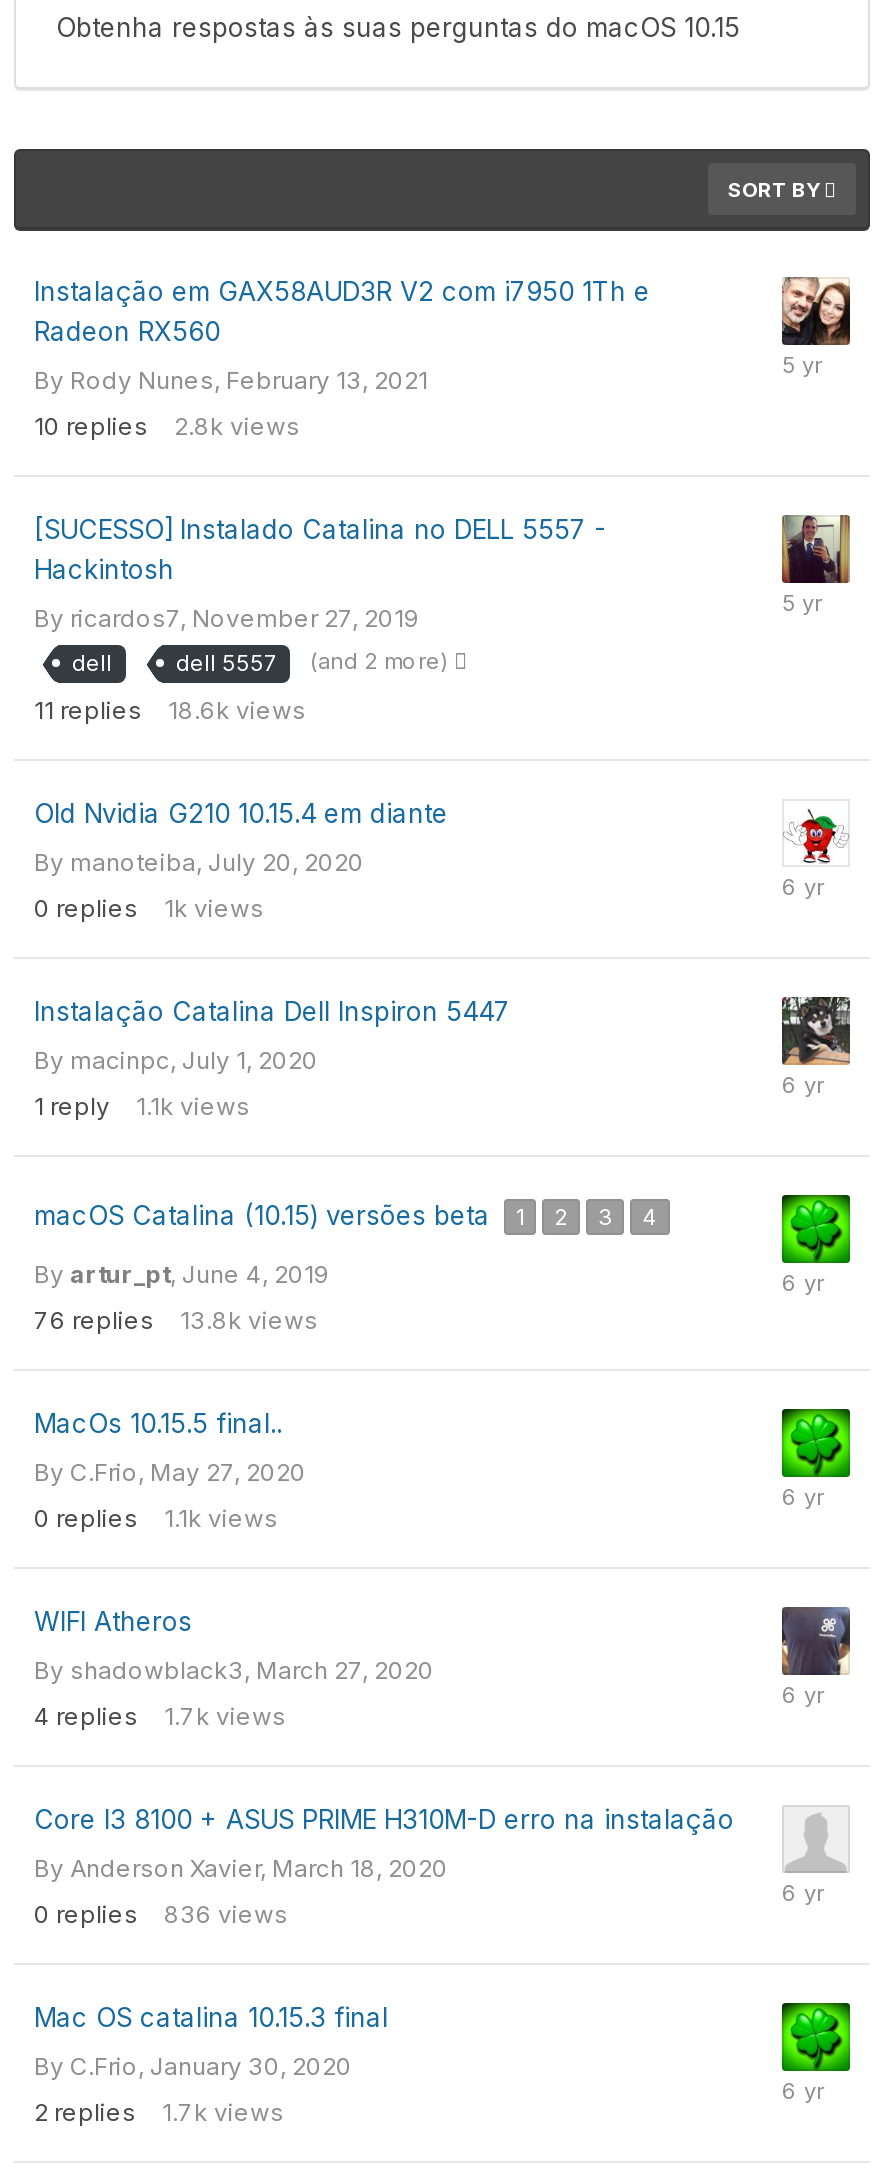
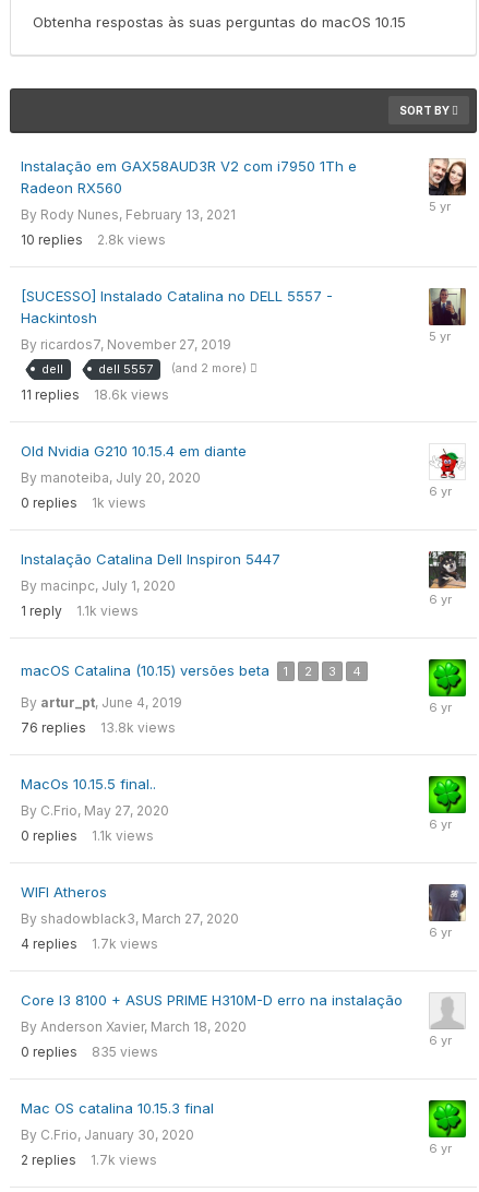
[34,1898,288,1928] 0 replies 836 views -> [21,1043,158,1060] 0 replies 835 views

